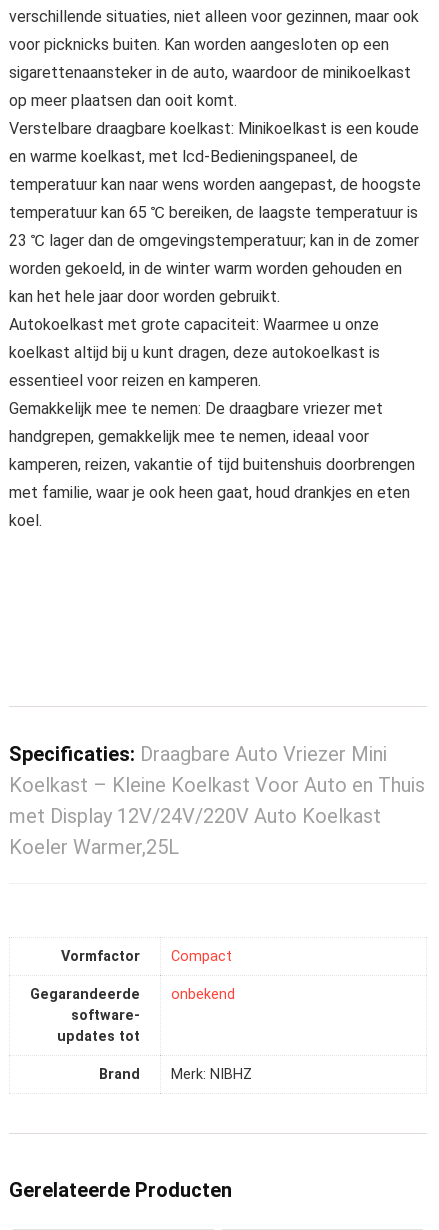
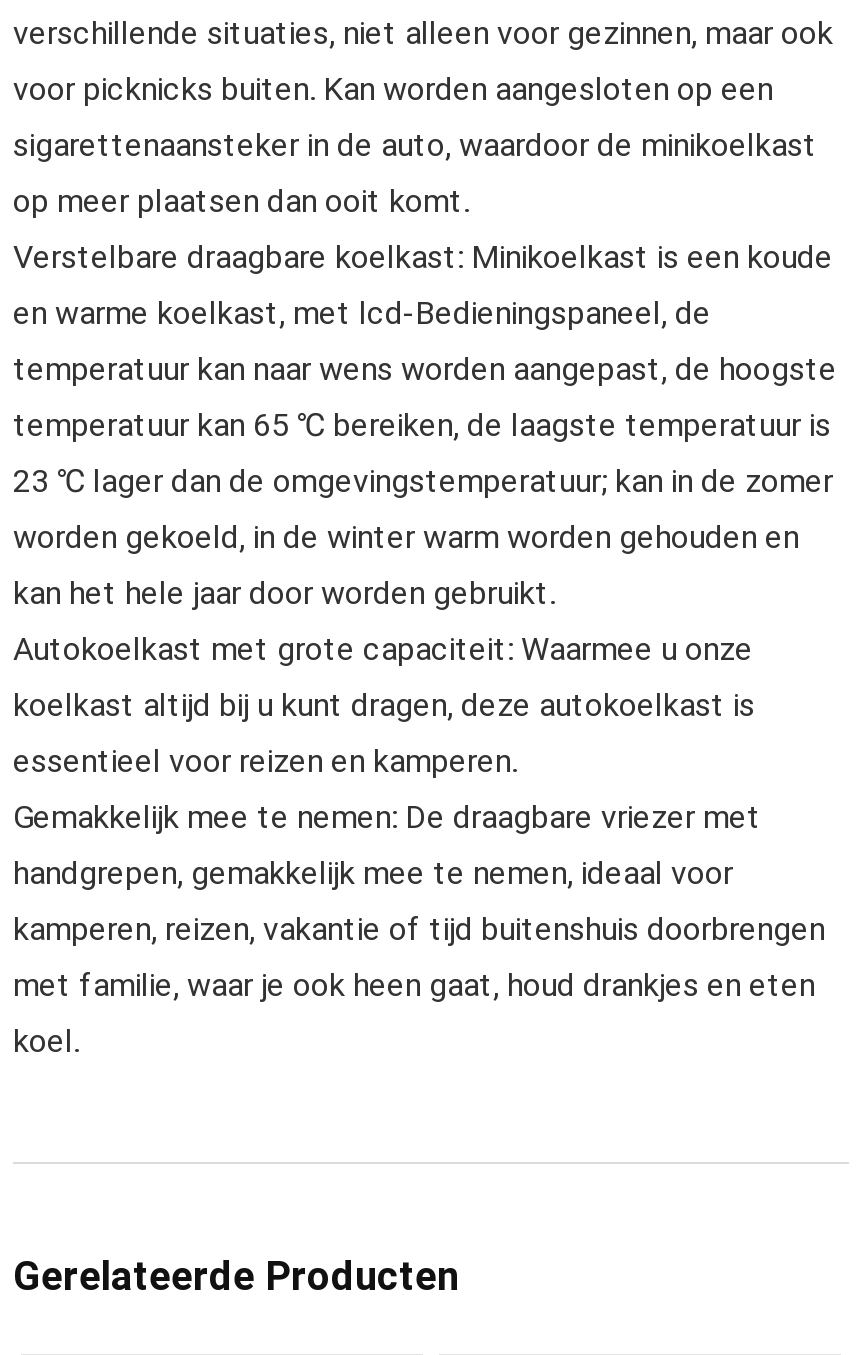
[9,742,425,859] Specificaties: Draagbare Auto Vriezer Mini | Koelkast – Kleine Koelkast Voor Auto en Thuis | met Display 12V/24V/220V Auto Koelkast | Koeler Warmer,25L -> none
[30,948,232,1045] Vormfactor | Compact | Gegarandeerde | software- | updates tot -> none
[171,986,235,1003] onbekend -> none
[99,1066,252,1083] Brand | Merk: NIBHZ -> none

